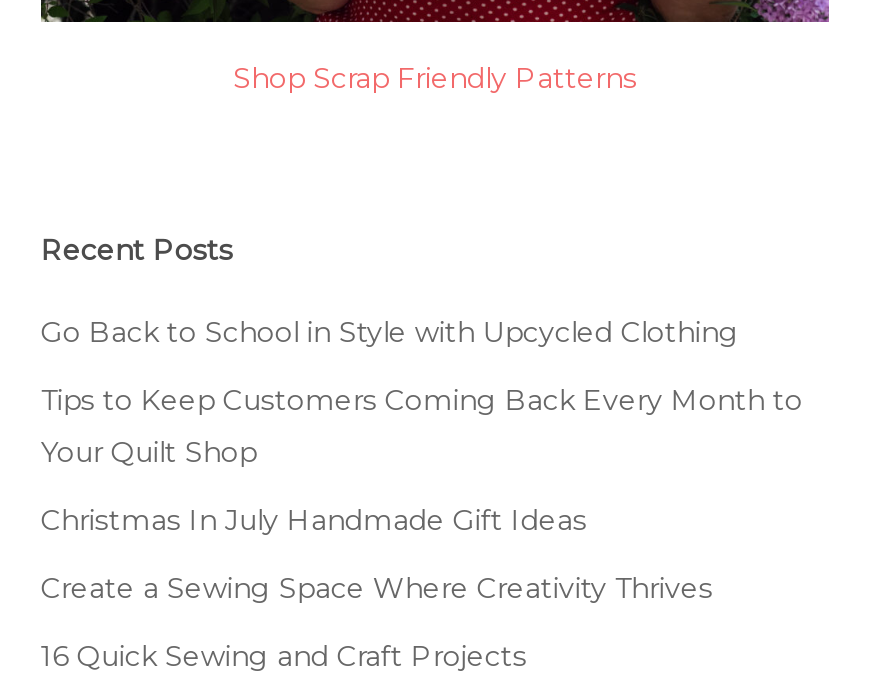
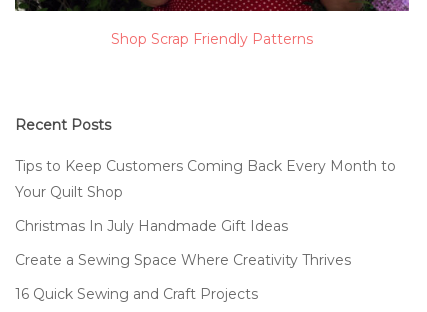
[41,313,739,349] Go Back to School in Style with Upcycled Clothing -> none

